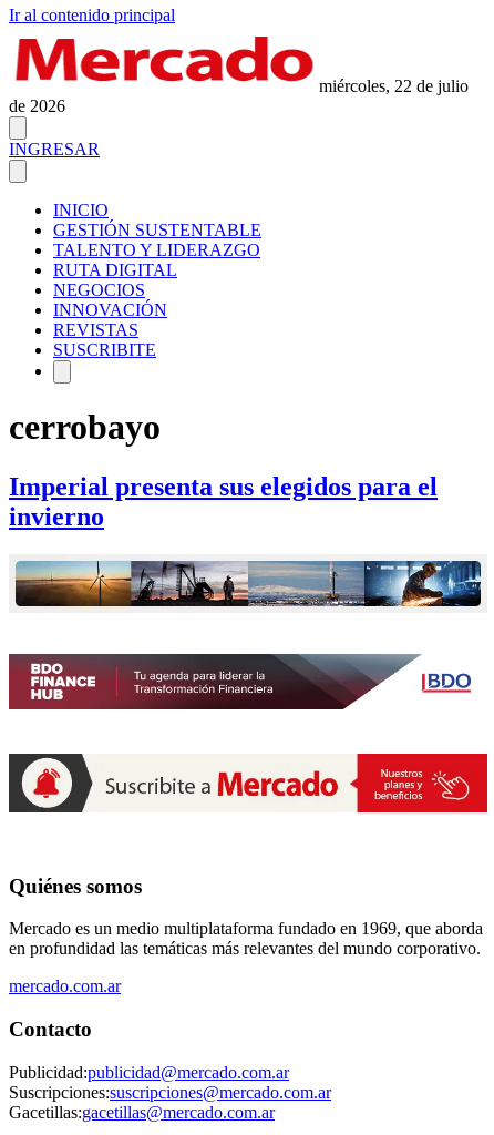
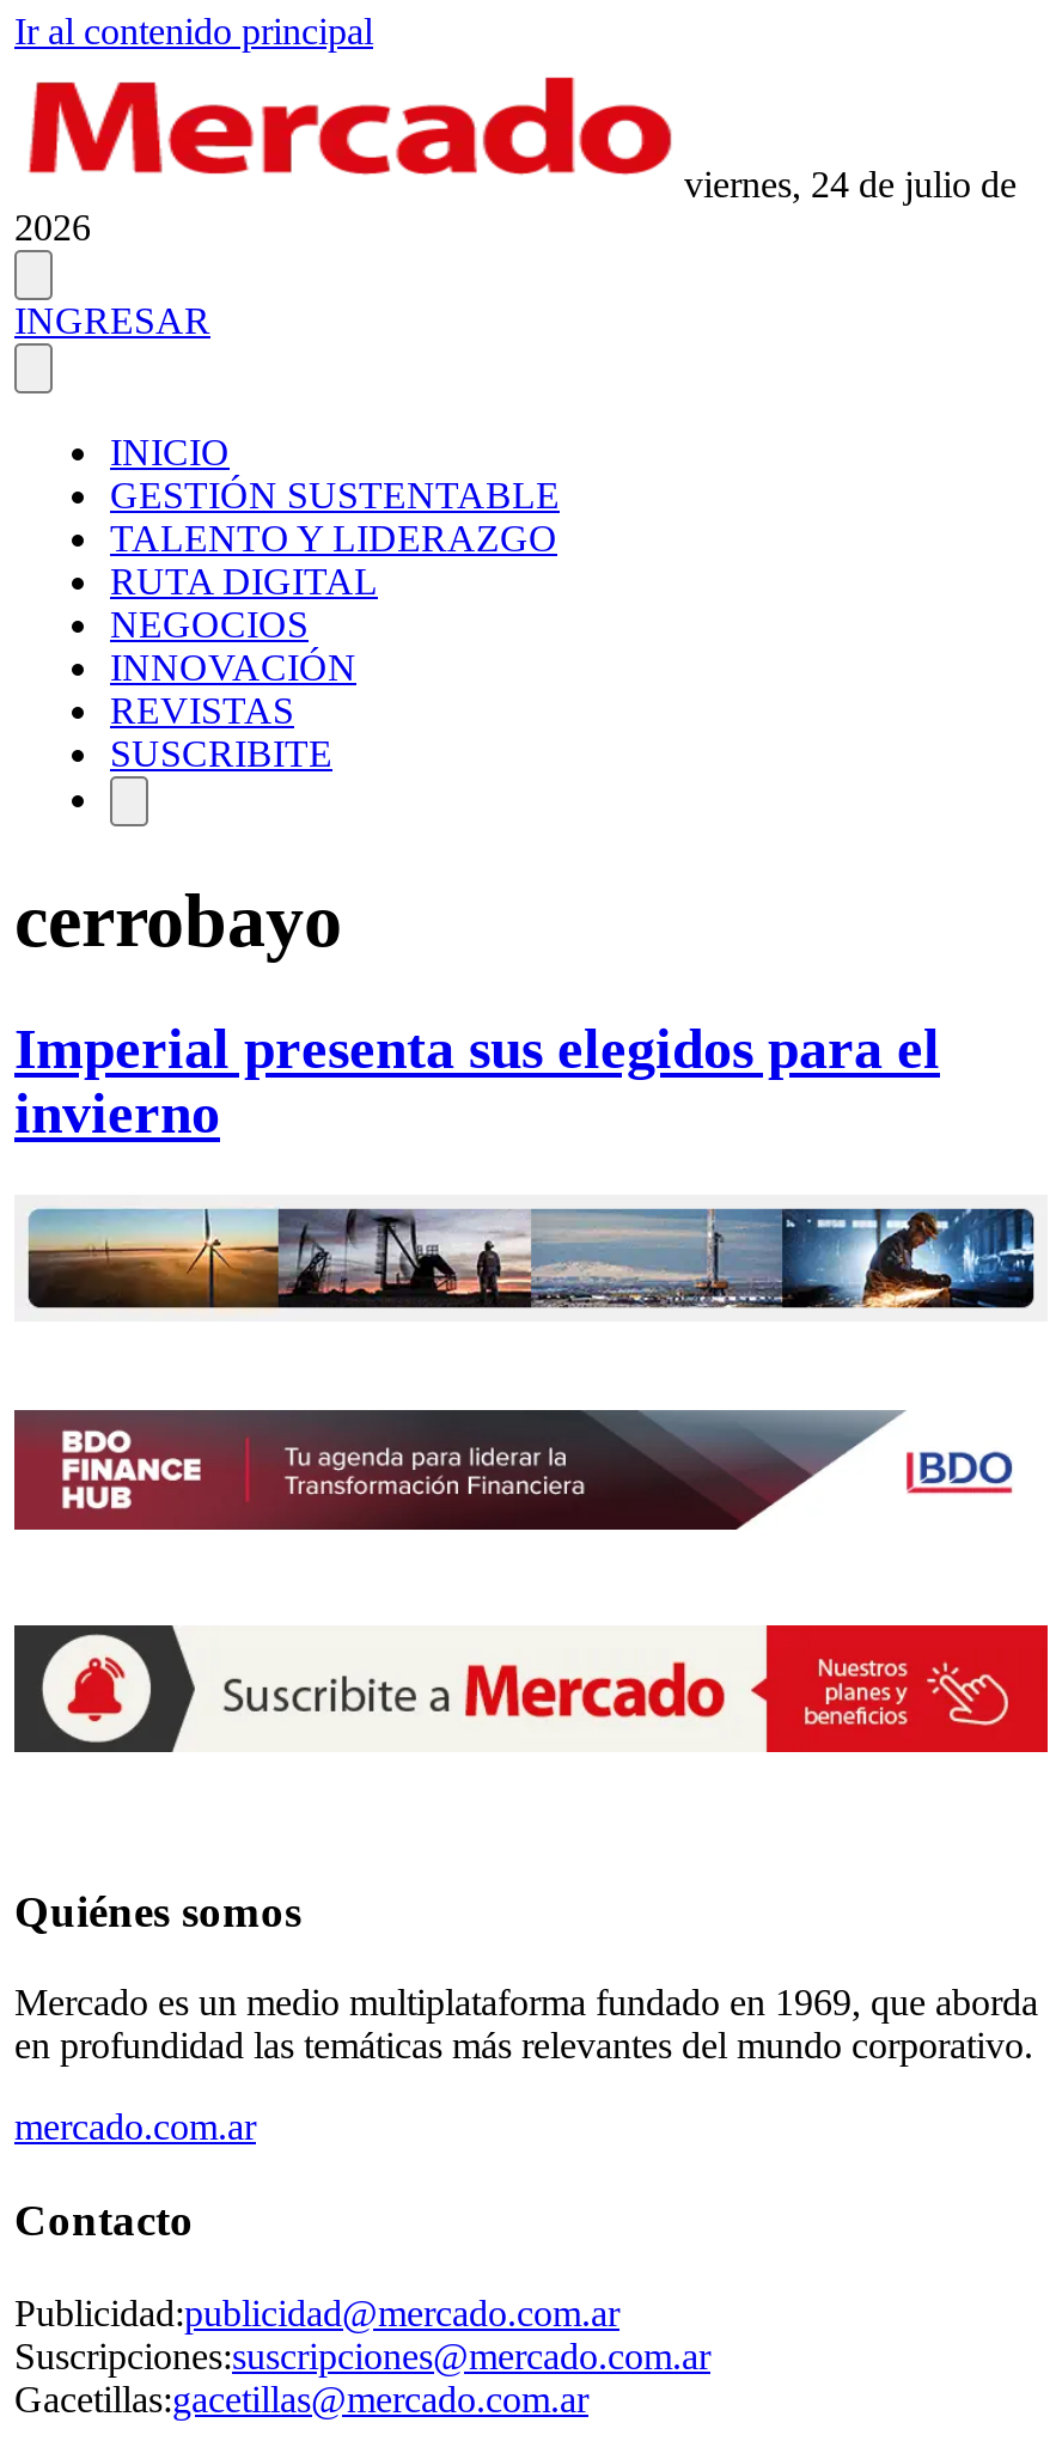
[9,76,469,115] miércoles, 22 de julio | de 2026 -> [14,164,1017,248] viernes, 24 de julio de | 2026

